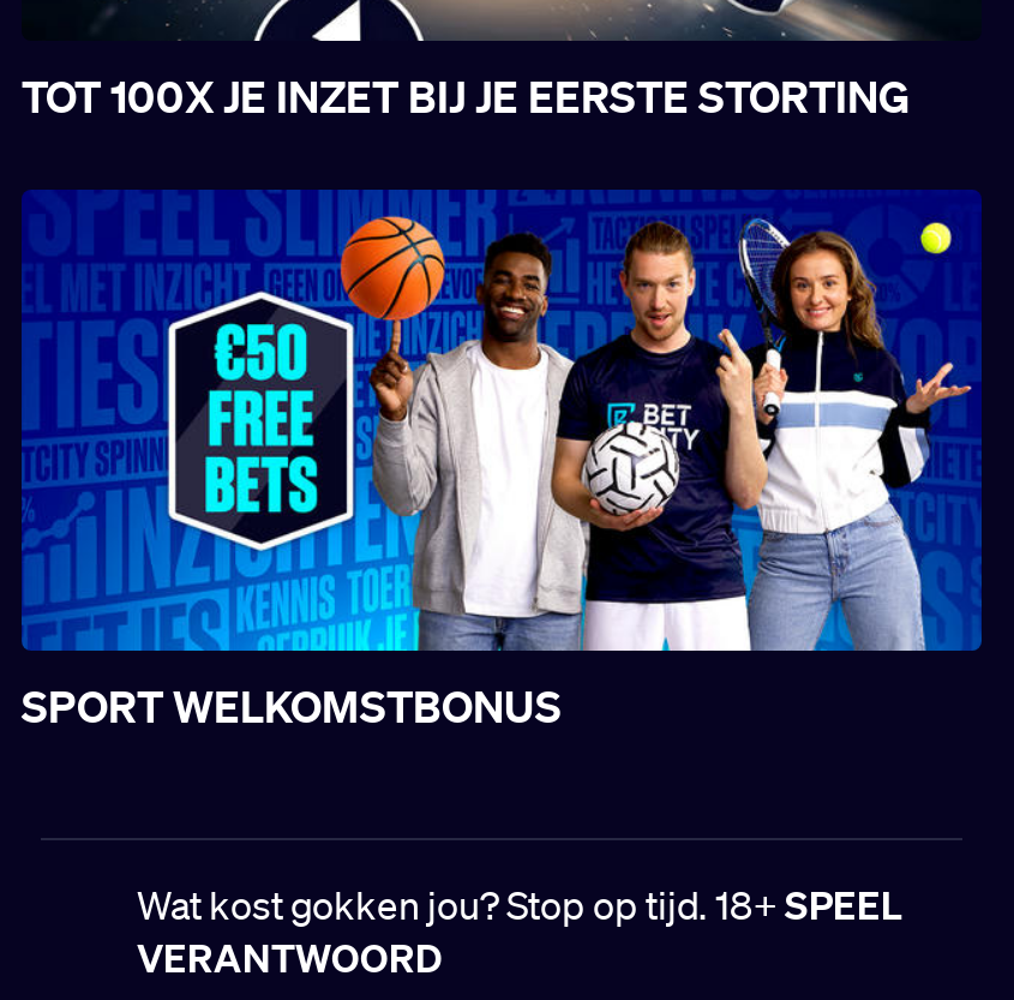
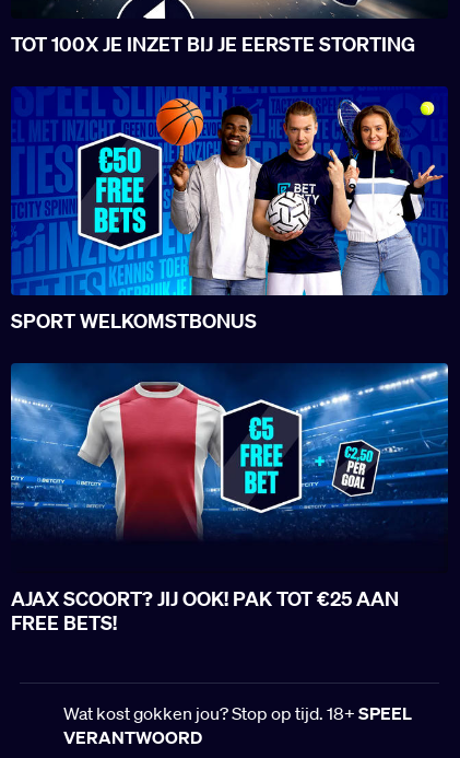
none -> [10,362,449,536] [image]
none -> [11,586,399,635] AJAX SCOORT? JIJ OOK! PAK TOT €25 AAN | FREE BETS!

